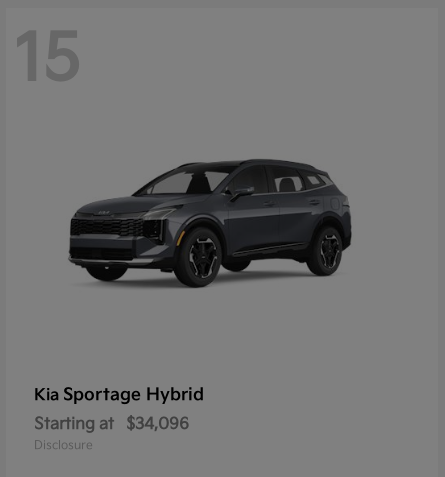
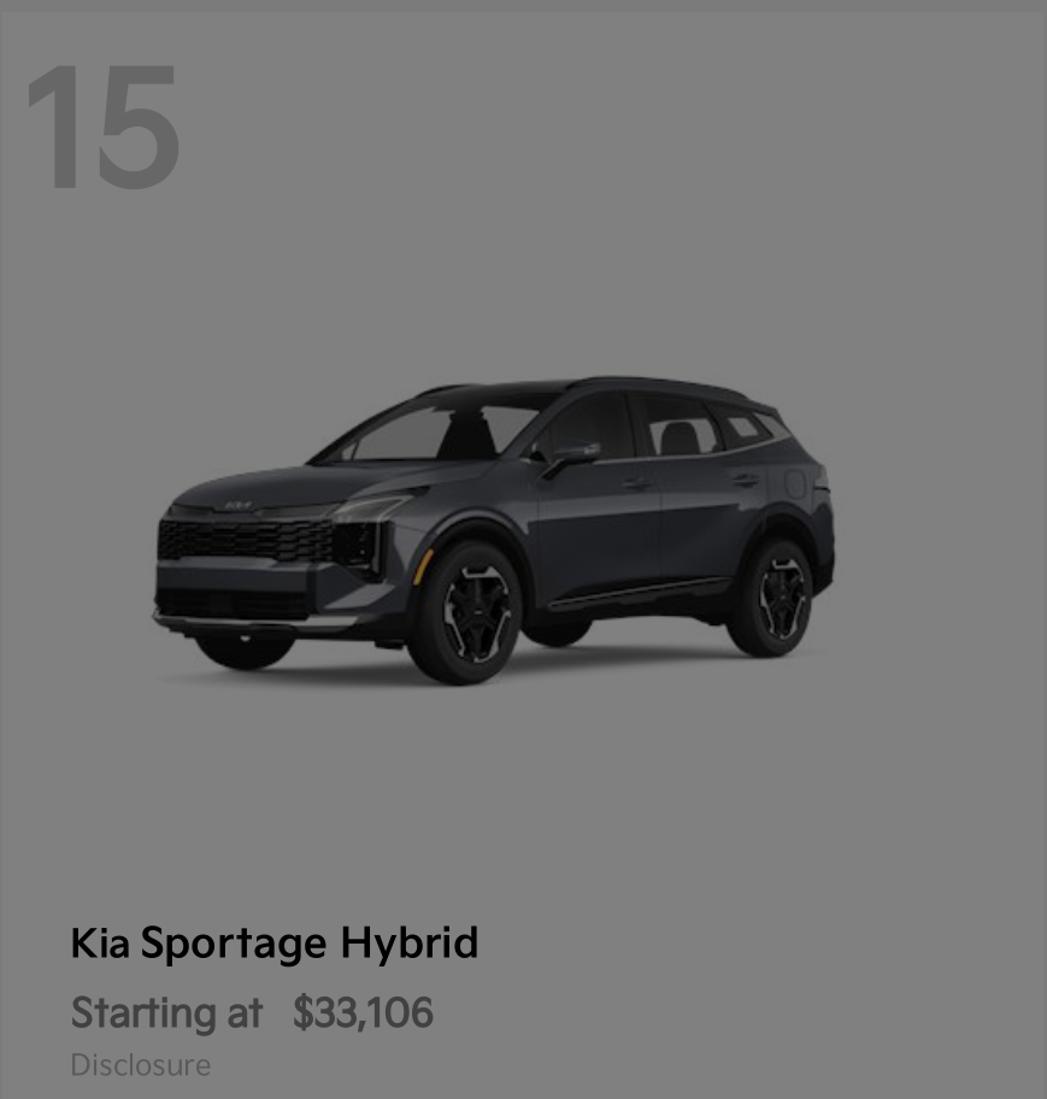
[34,415,189,434] Starting at $34,096 -> [70,993,434,1039] Starting at $33,106

